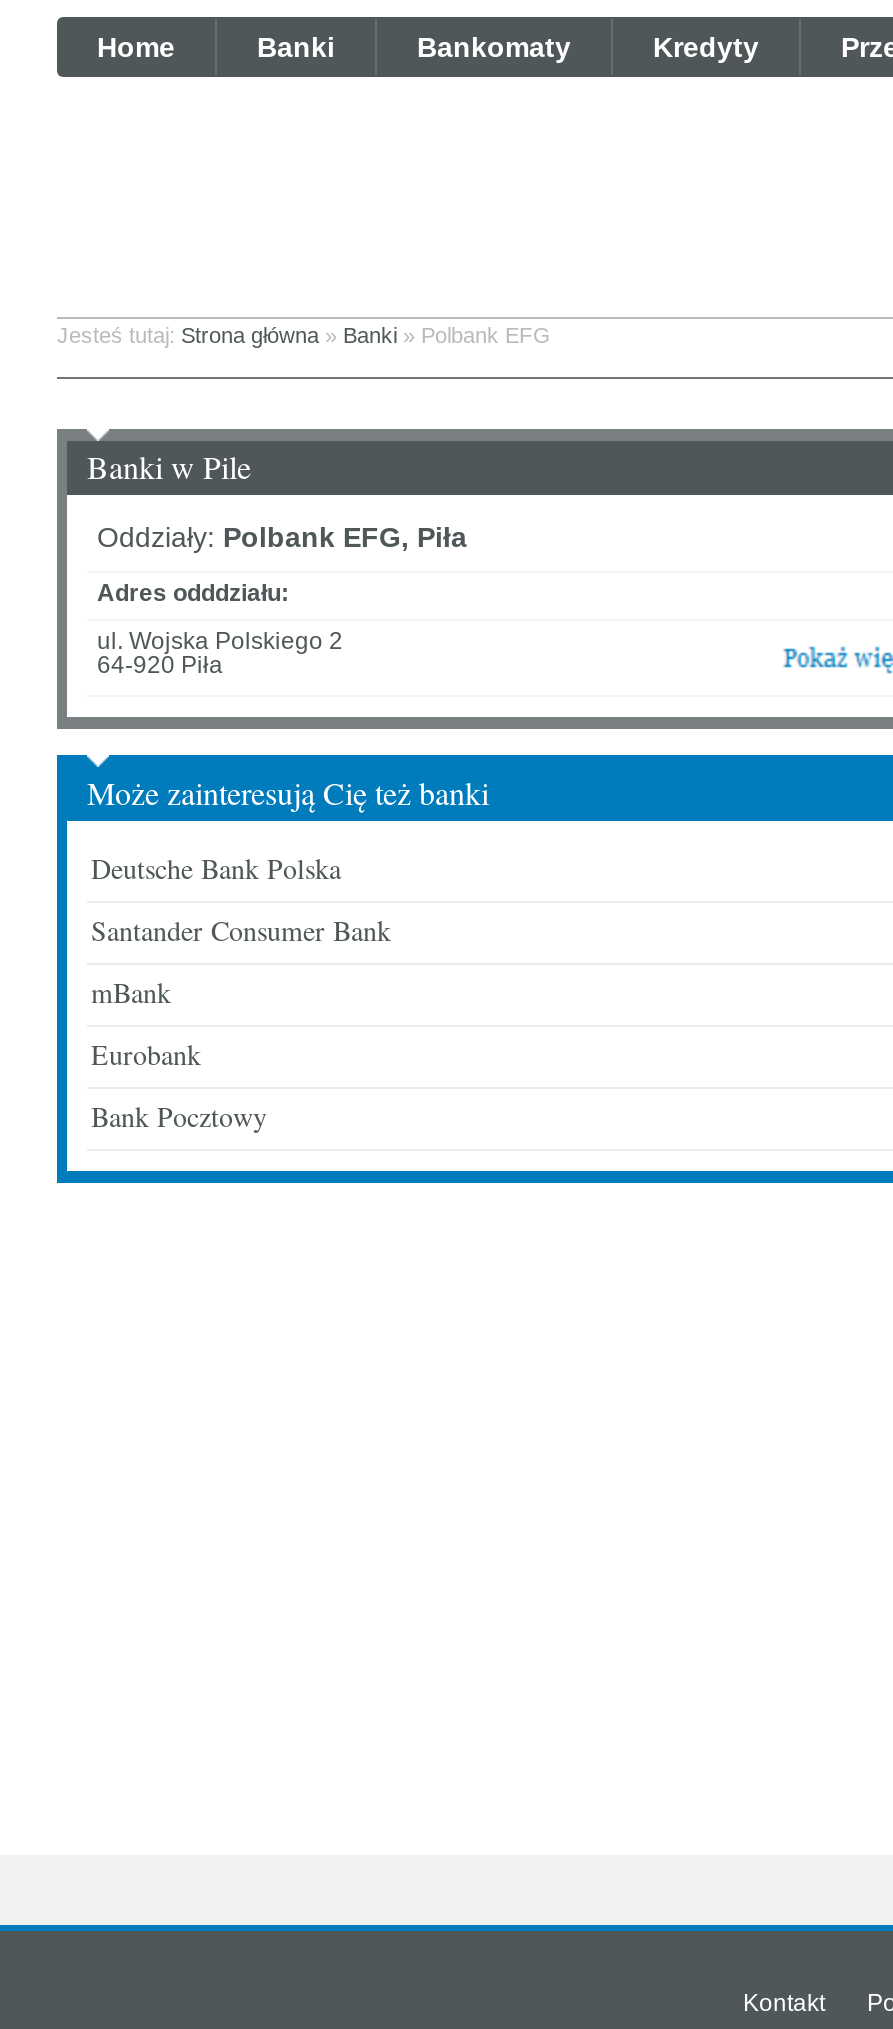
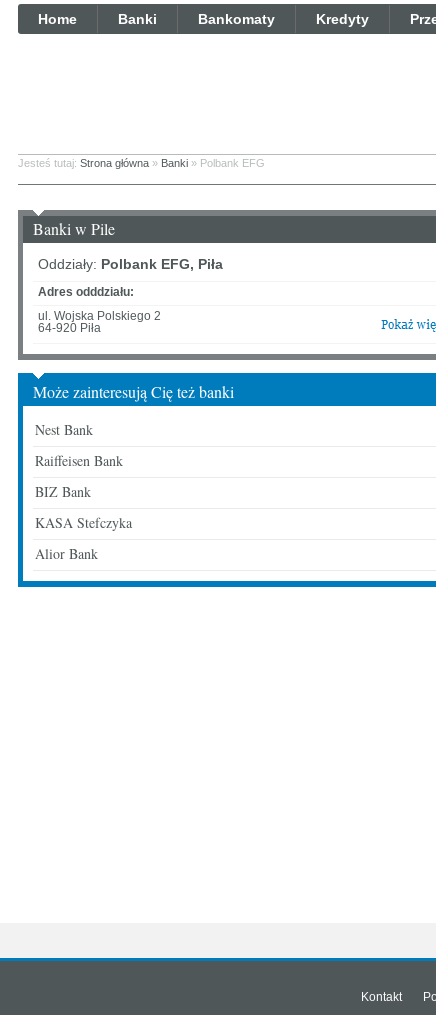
[91,849,341,887] Deutsche Bank Polska -> [35,420,93,439] Nest Bank
[91,911,391,949] Santander Consumer Bank -> [35,451,123,470] Raiffeisen Bank
[91,973,171,1011] mBank -> [35,482,91,501] BIZ Bank
[91,1035,201,1073] Eurobank -> [35,513,132,532] KASA Stefczyka
[91,1097,267,1135] Bank Pocztowy -> [35,544,98,563] Alior Bank

